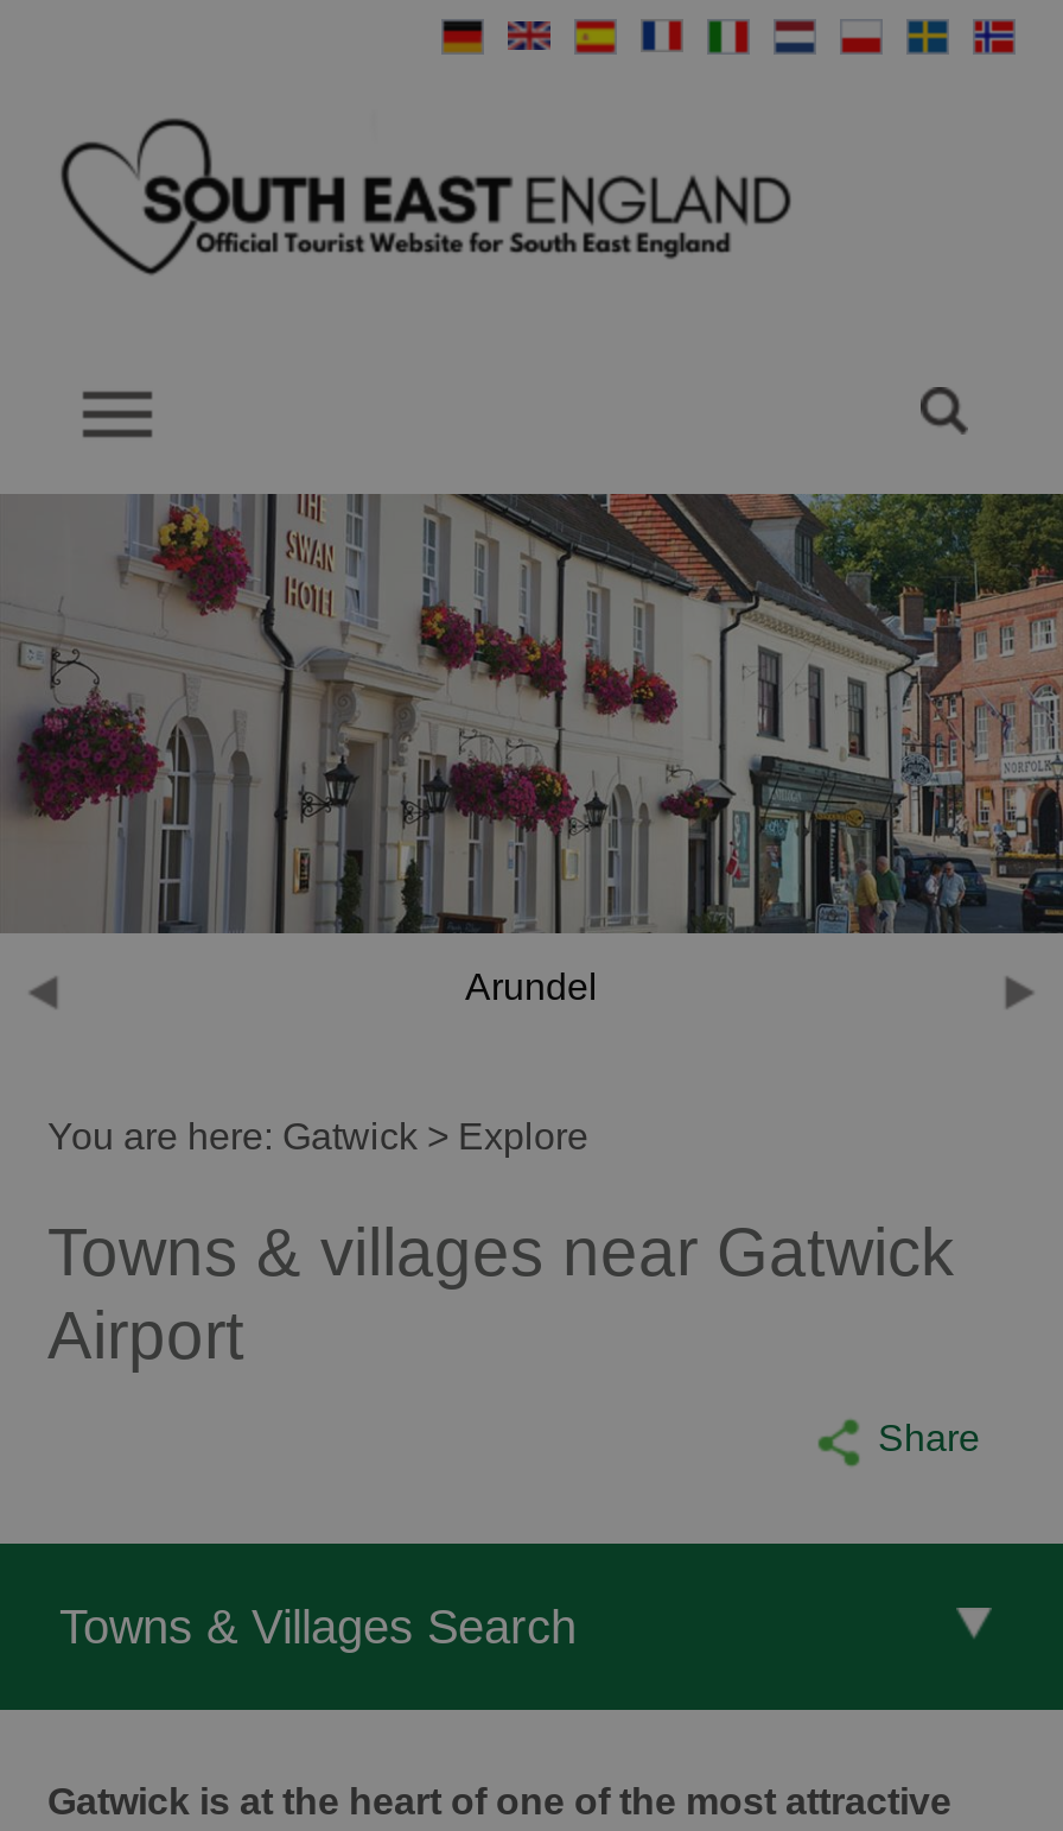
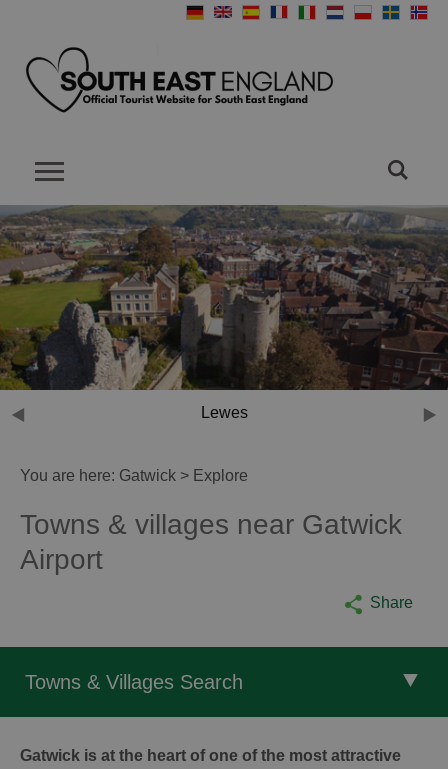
[7,492,1056,1006] [image] | Arundel -> [3,204,445,421] [image] | Lewes

